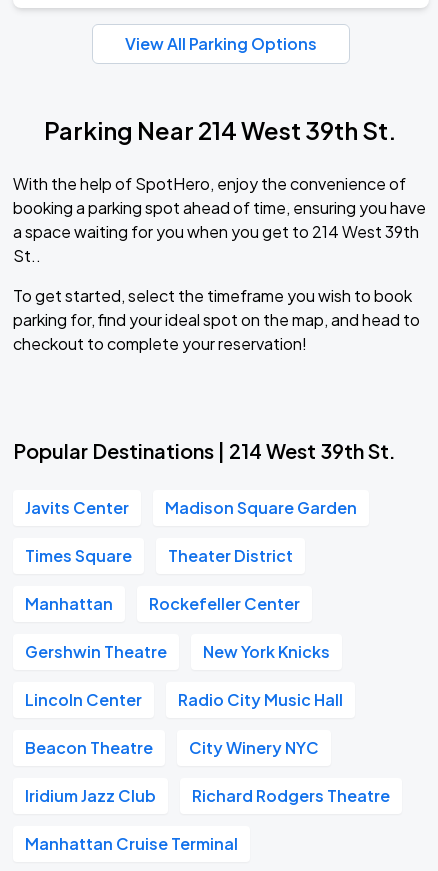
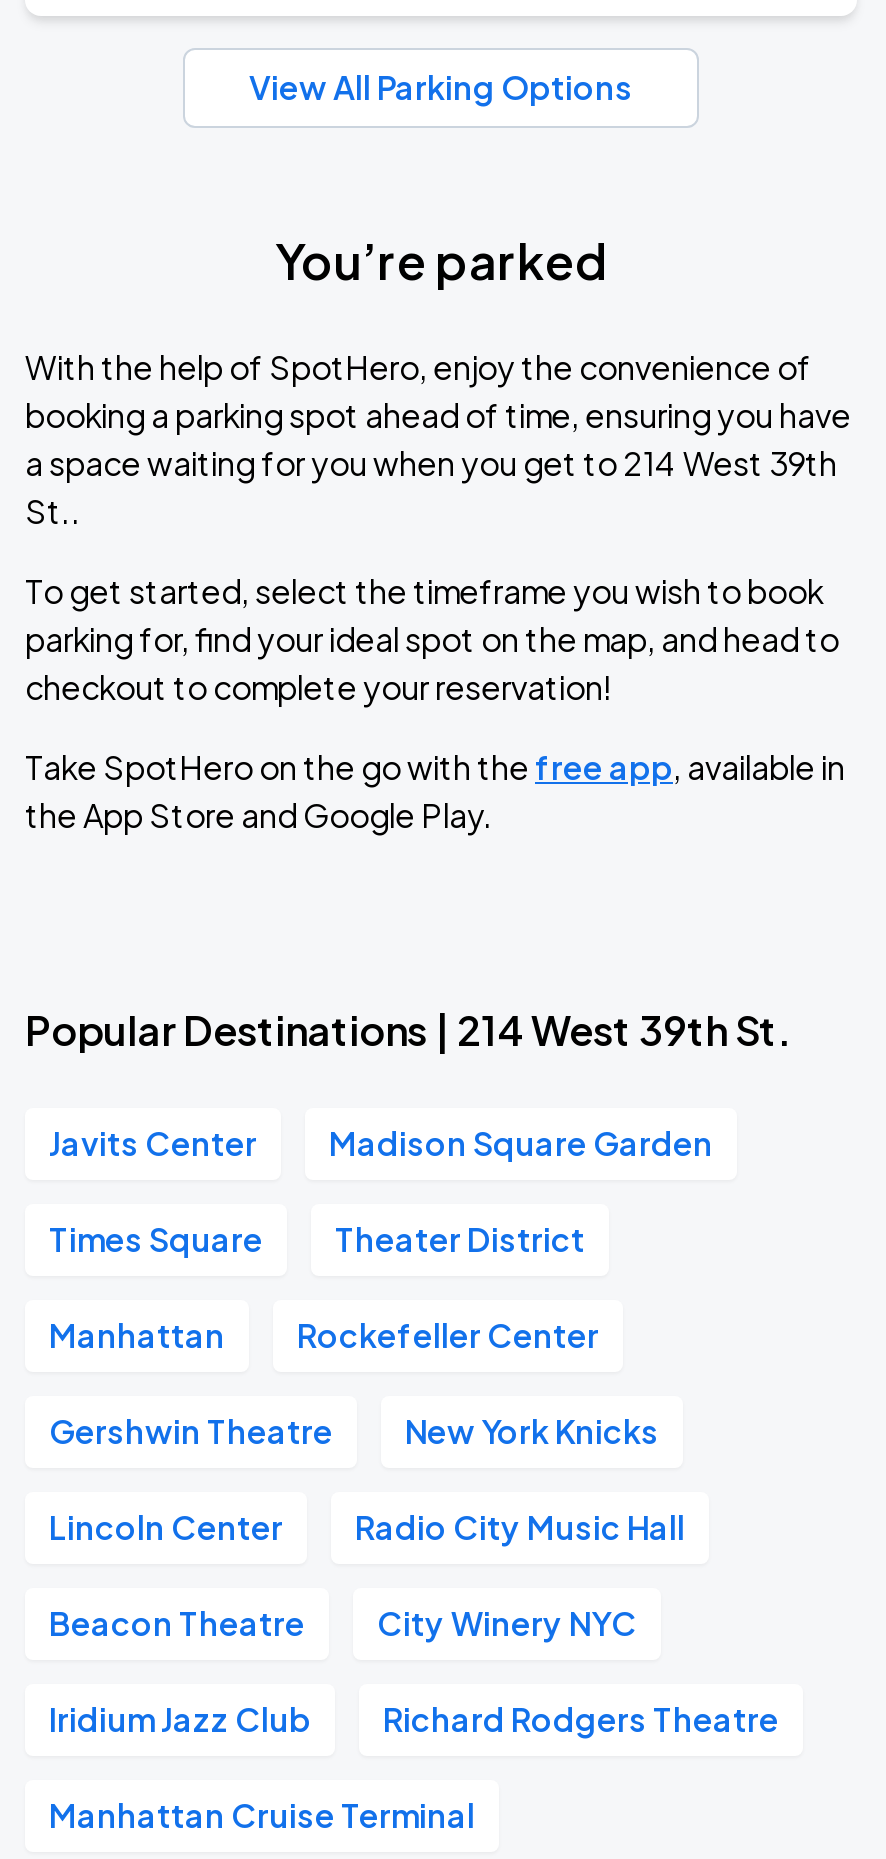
[44,115,397,145] Parking Near 214 West 39th St. -> [275,230,607,290] You’re parked
none -> [25,746,845,836] Take SpotHero on the go with the free app, available in | the App Store and Google Play.

